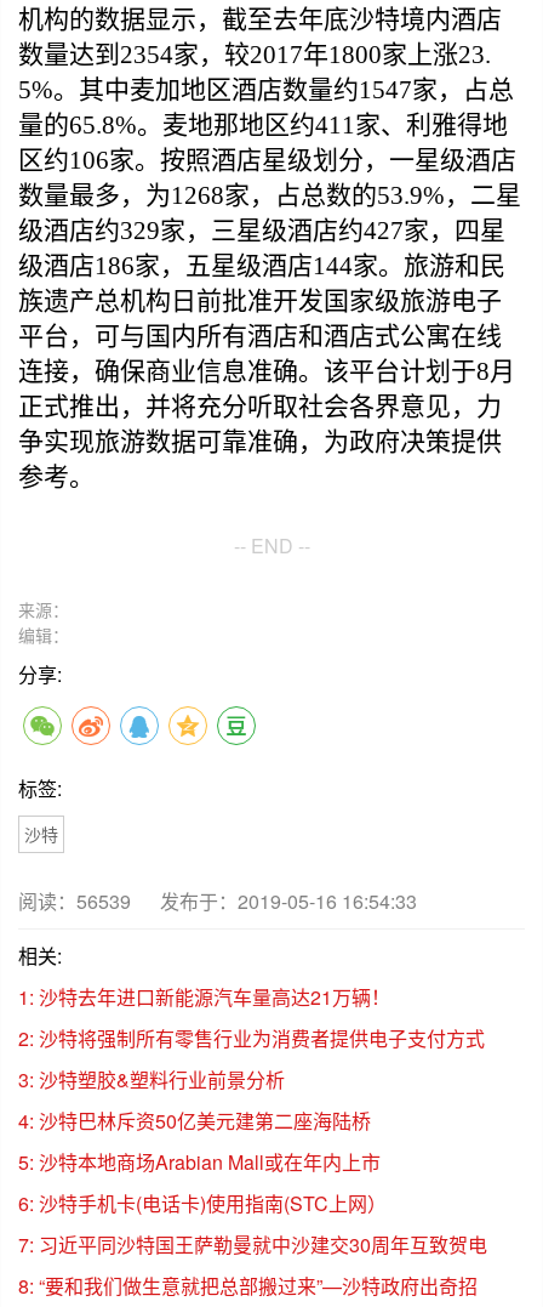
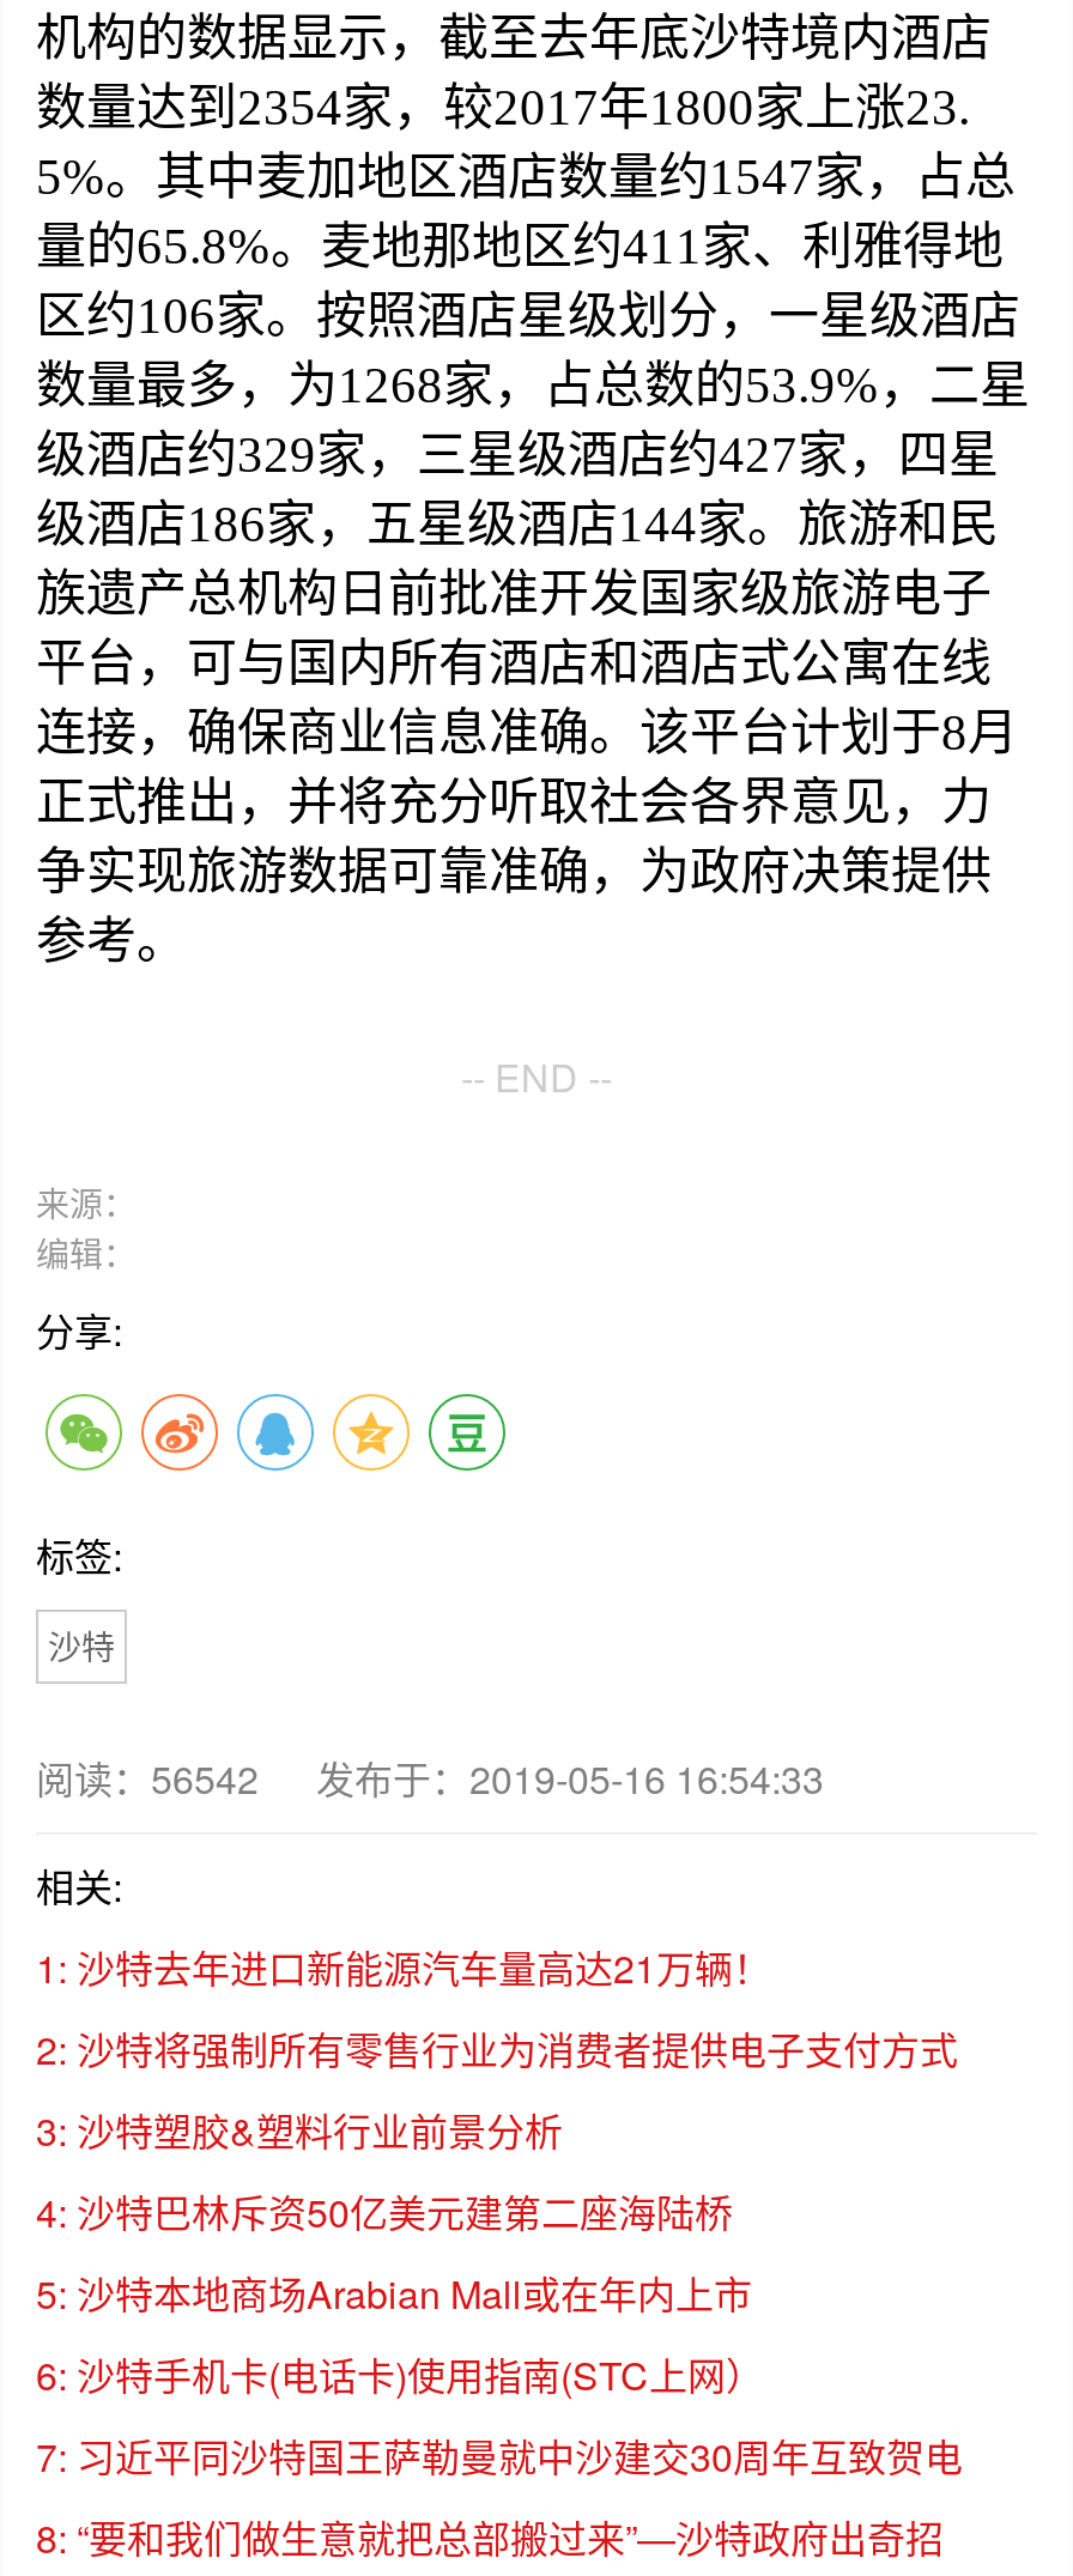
[18,887,417,915] 阅读：56539 发布于：2019-05-16 16:54:33 -> [36,1751,824,1806] 阅读：56542 发布于：2019-05-16 16:54:33

